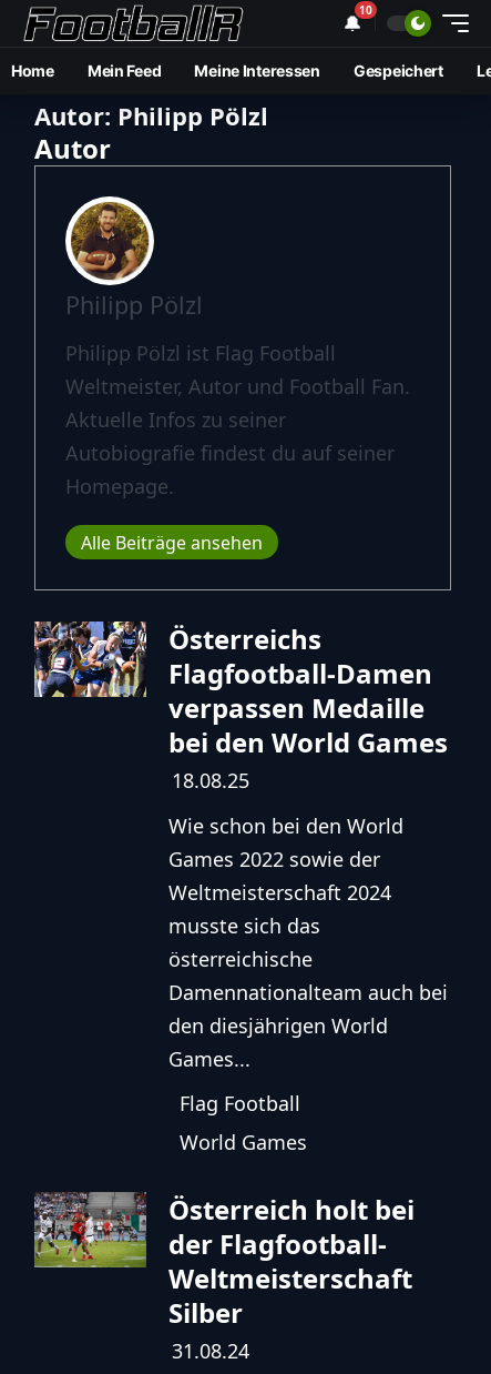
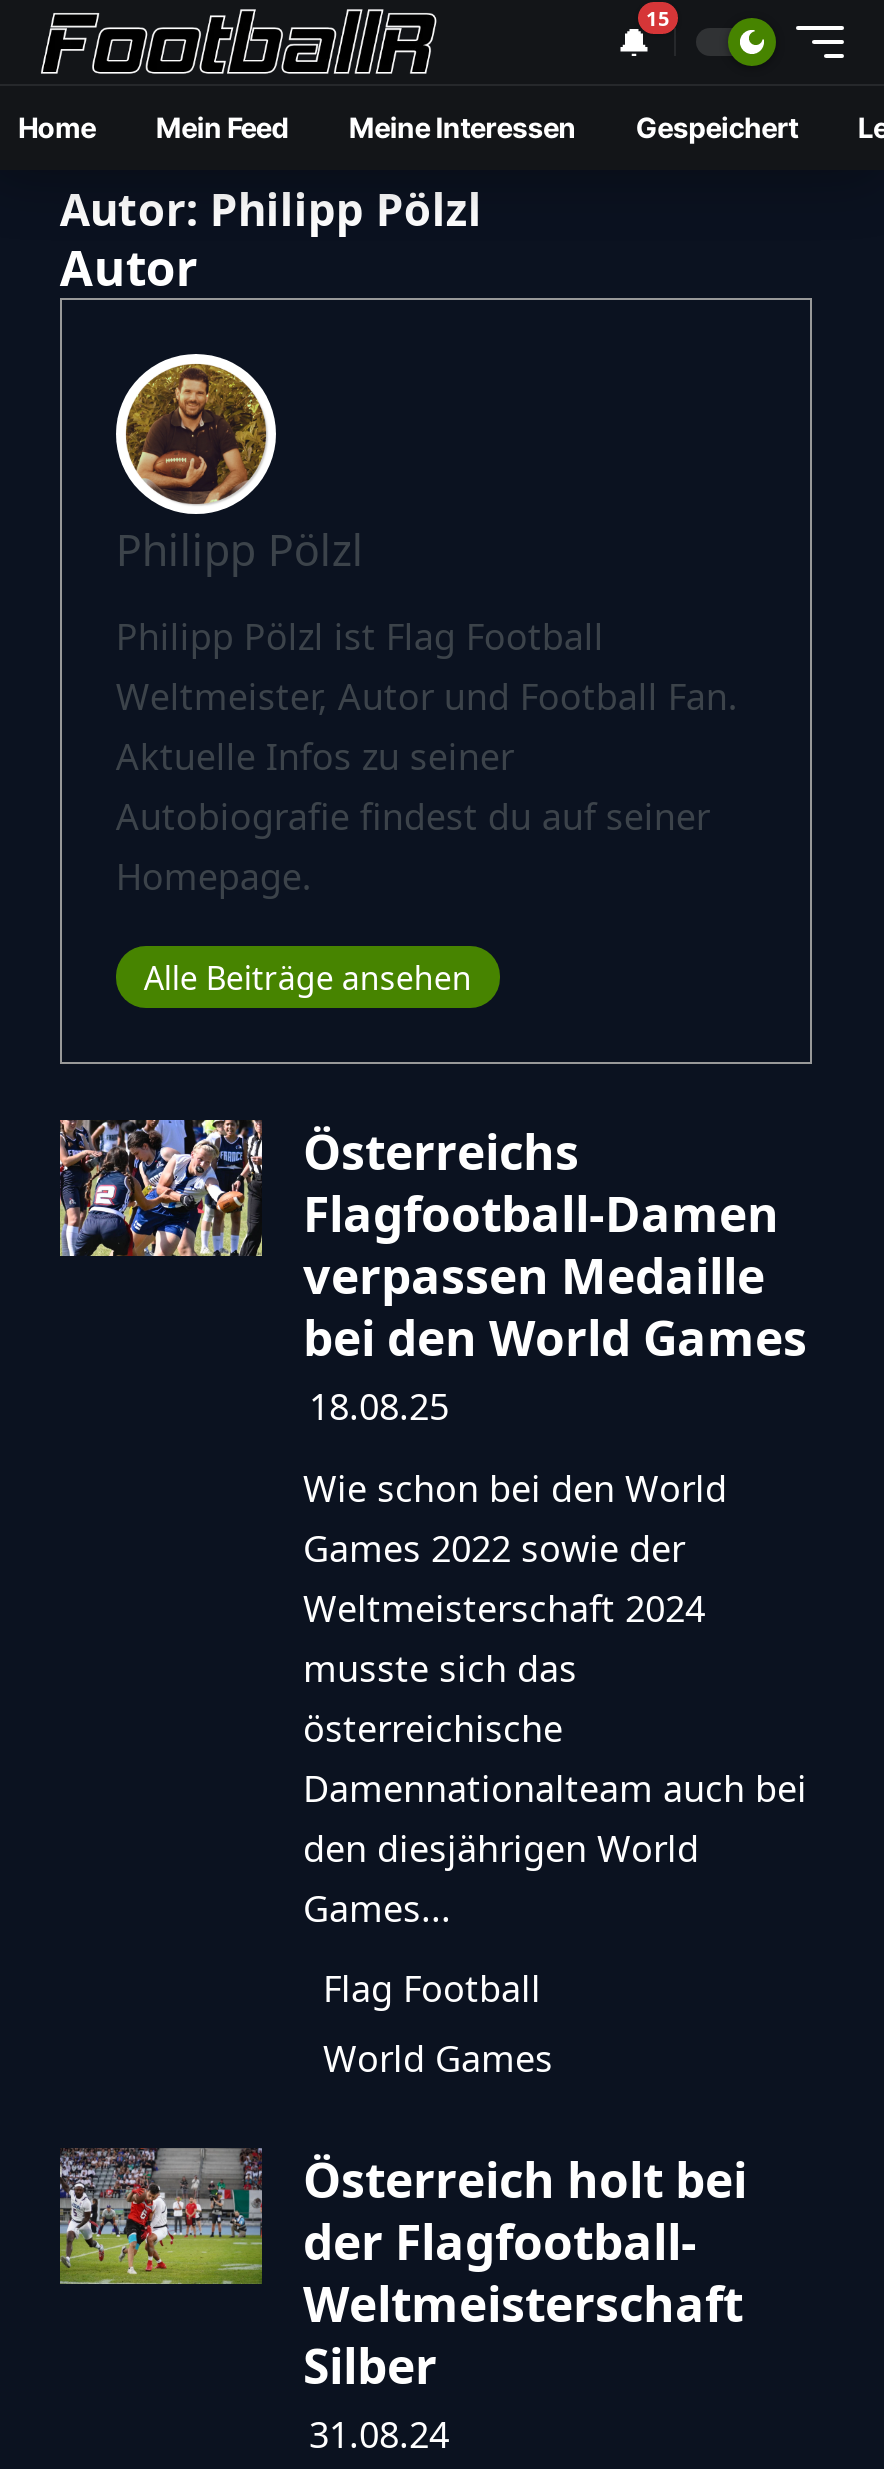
[359,2,372,18] 10 -> [646,4,670,32] 15

